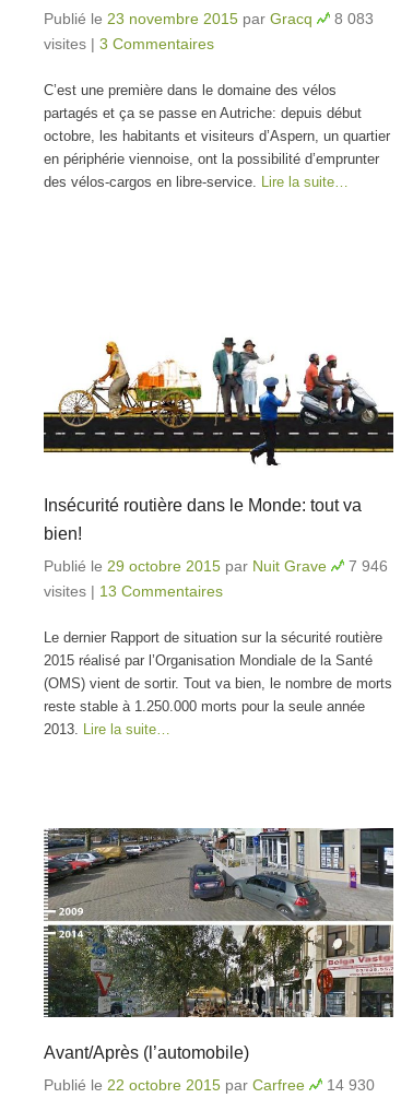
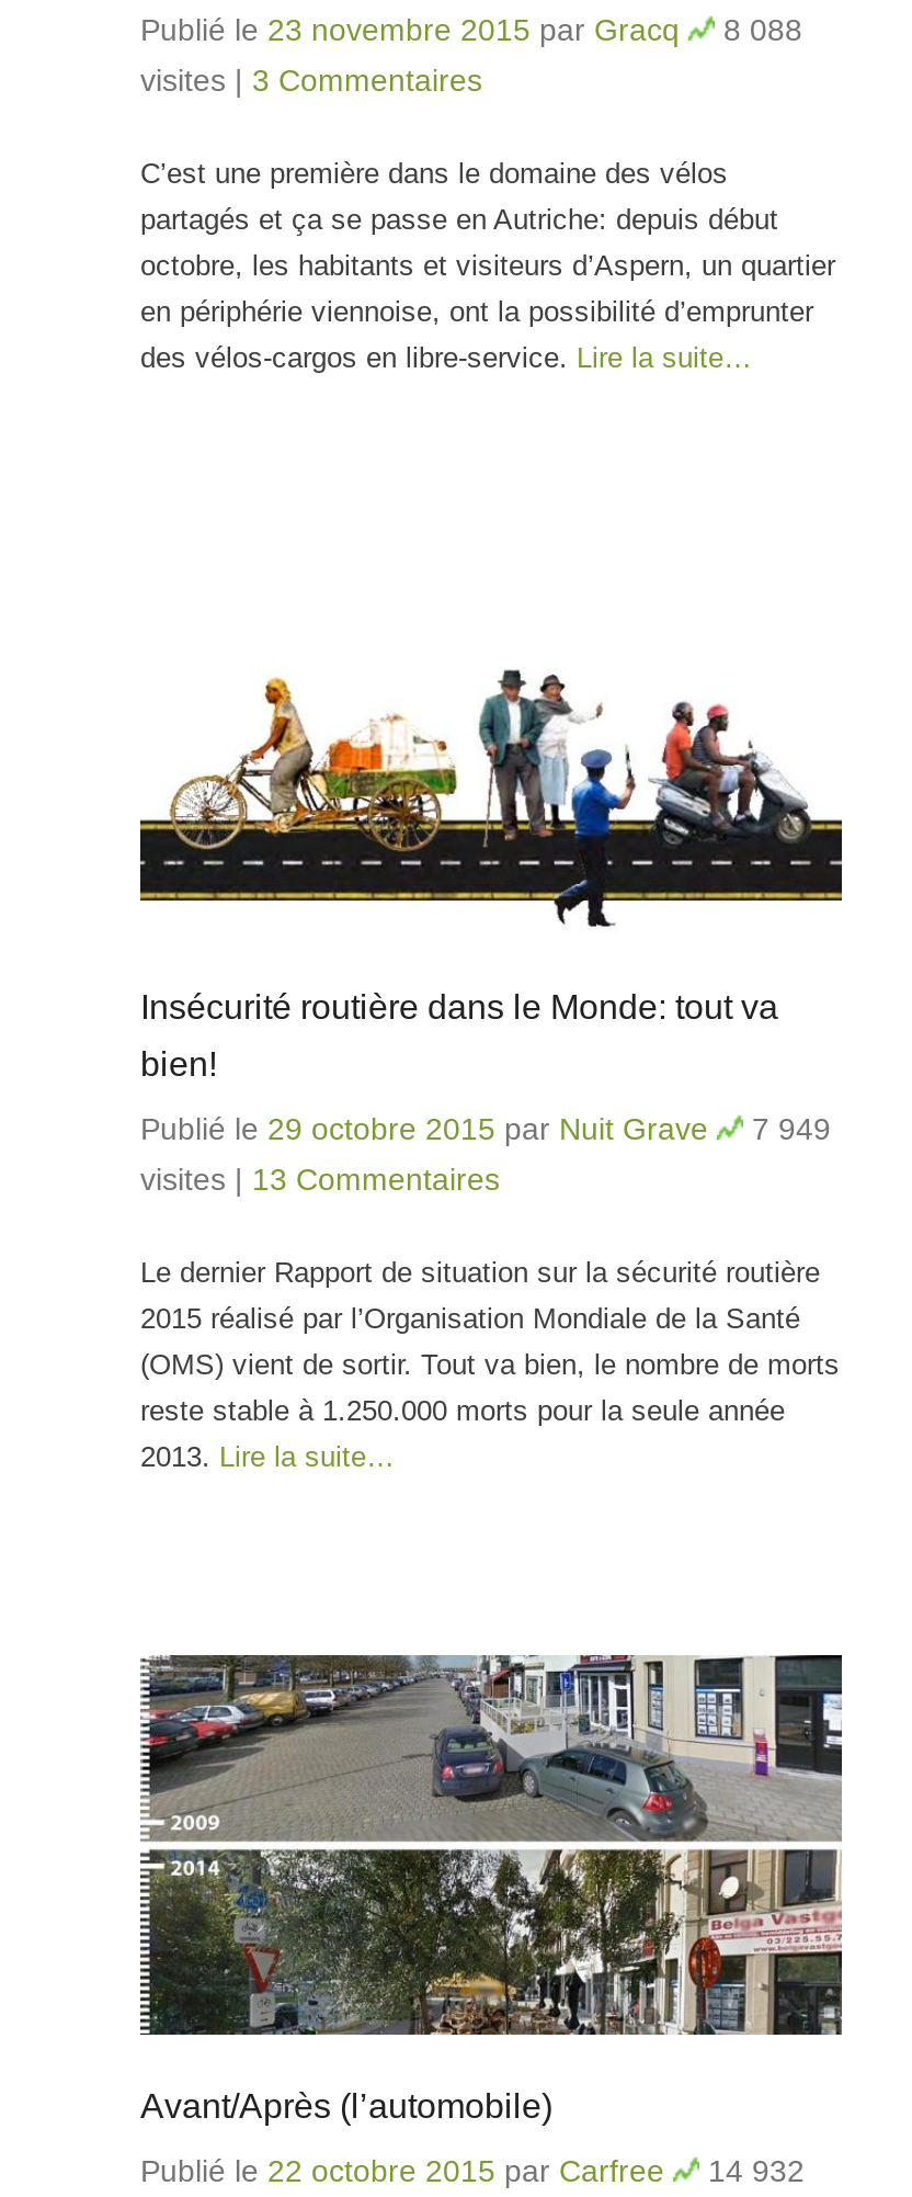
[44,10,374,27] Publié le 23 novembre 2015 par Gracq 8 083 -> [140,12,802,47] Publié le 23 novembre 2015 par Gracq 8 088
[44,557,388,574] Publié le 29 octobre 2015 par Nuit Grave 7 946 -> [140,1111,831,1146] Publié le 29 octobre 2015 par Nuit Grave 7 949
[44,1076,375,1093] Publié le 22 octobre 2015 par Carfree 14 930 -> [140,2152,805,2187] Publié le 22 octobre 2015 par Carfree 14 932

